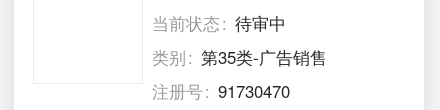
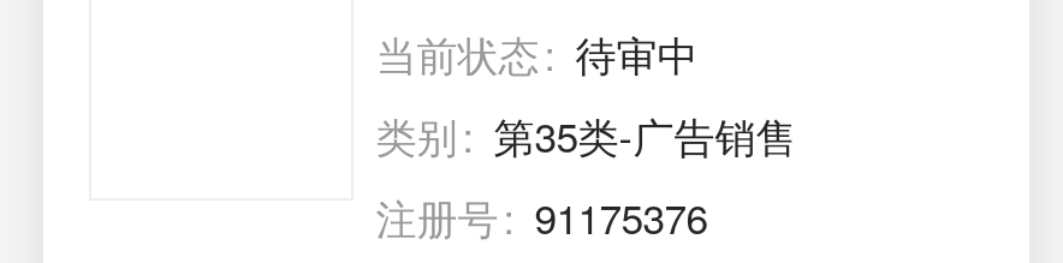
[152,79,290,103] 注册号 91730470 -> [376,189,708,246] 注册号 91175376

